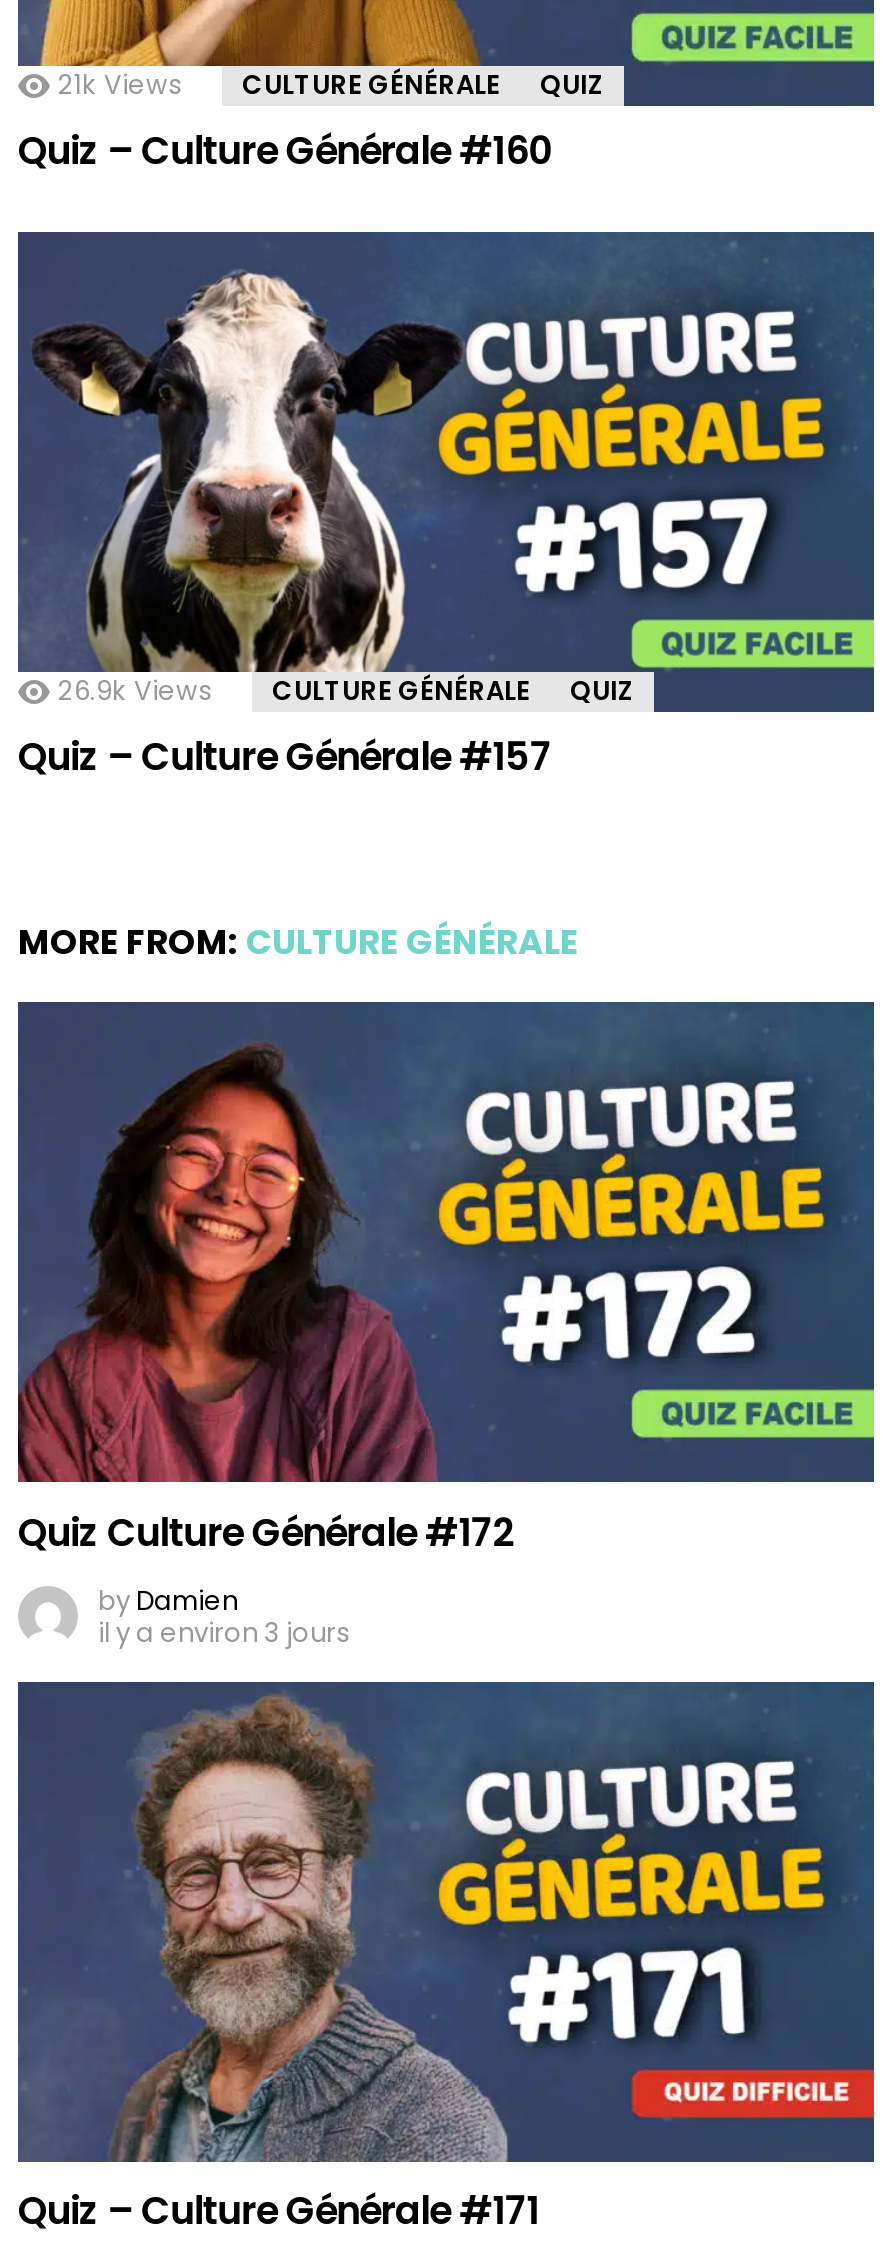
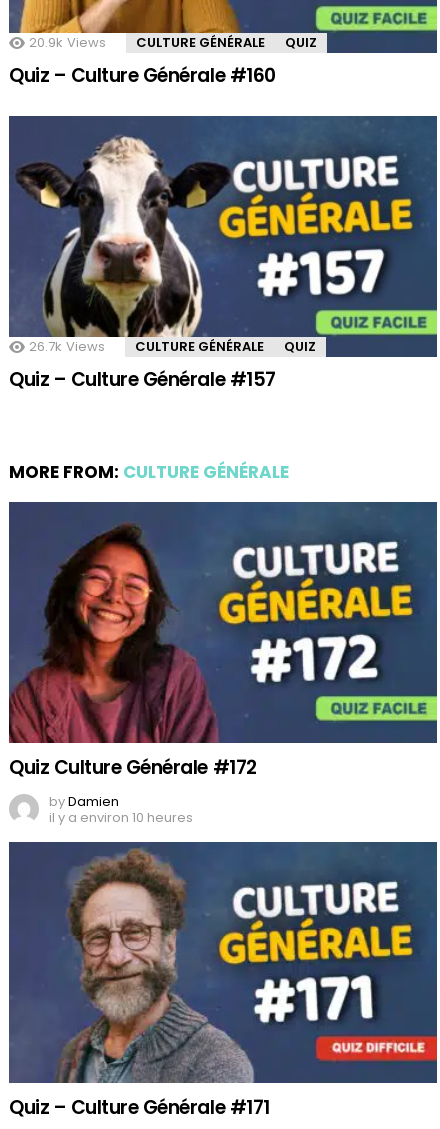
[58,65,604,103] 21k Views CULTURE GÉNÉRALE QUIZ -> [29,33,317,52] 20.9k Views CULTURE GÉNÉRALE QUIZ
[58,672,634,710] 26.9k Views CULTURE GÉNÉRALE QUIZ -> [29,337,316,356] 26.7k Views CULTURE GÉNÉRALE QUIZ
[98,1614,350,1652] il y a environ 3 jours -> [49,808,193,827] il y a environ 10 heures

